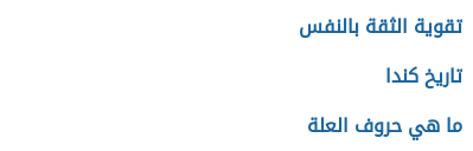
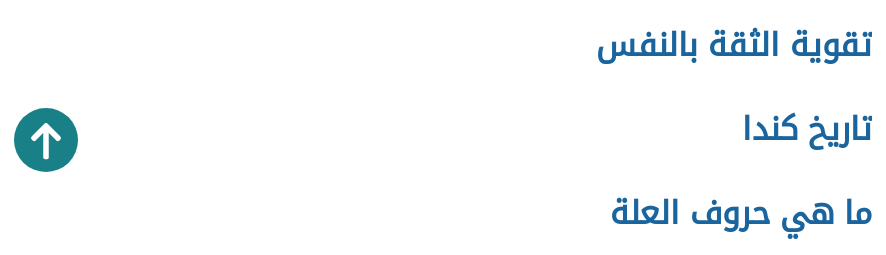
none -> [12,106,80,174] [image]

